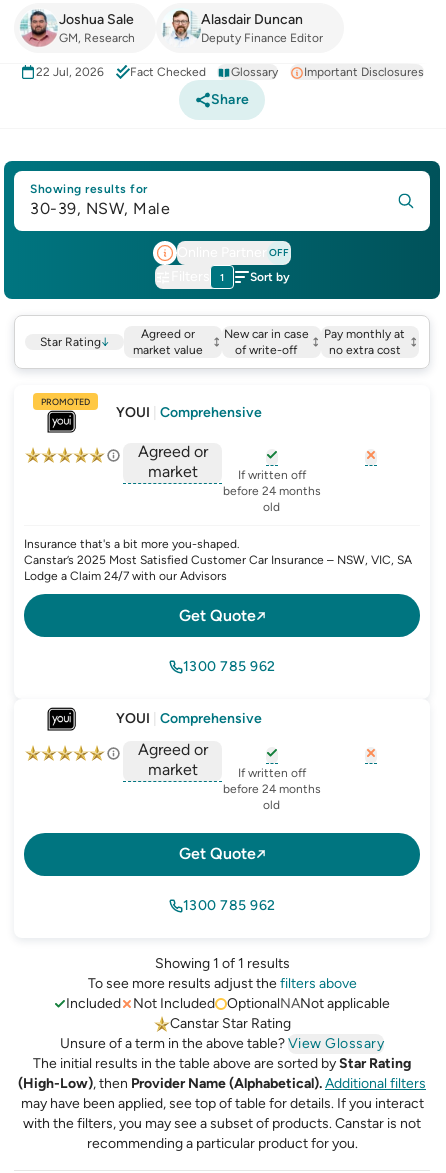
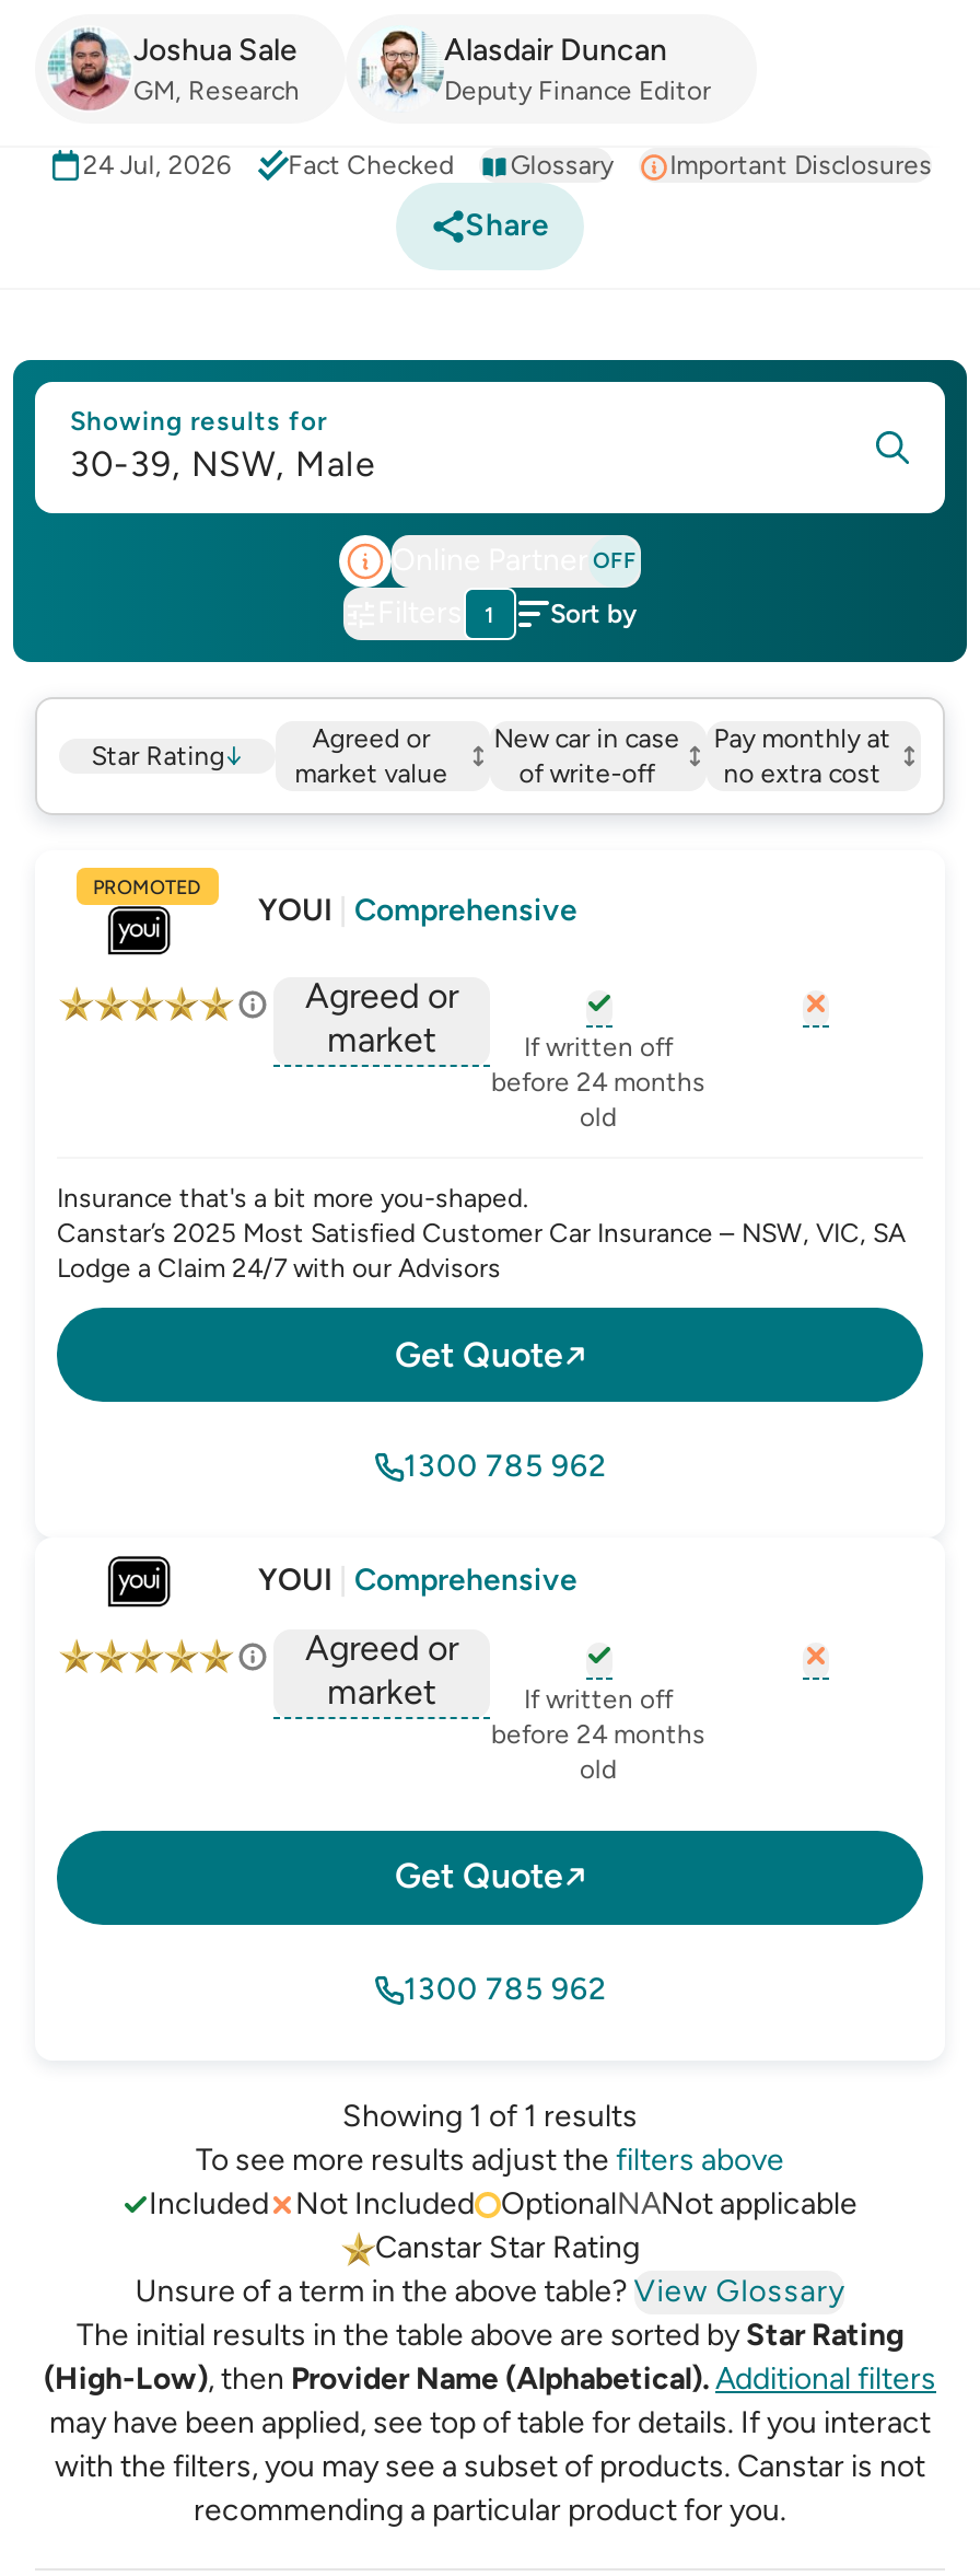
[36,65,424,79] 22 Jul, 2026 Fact Checked Glossary Important Disclosures -> [83,150,932,181] 24 Jul, 2026 Fact Checked Glossary Important Disclosures

